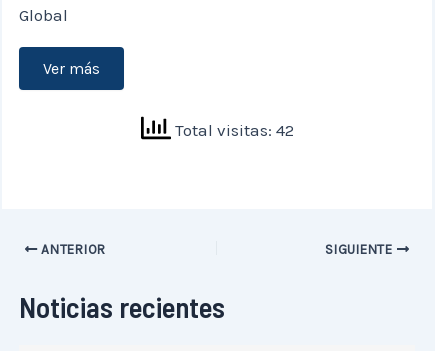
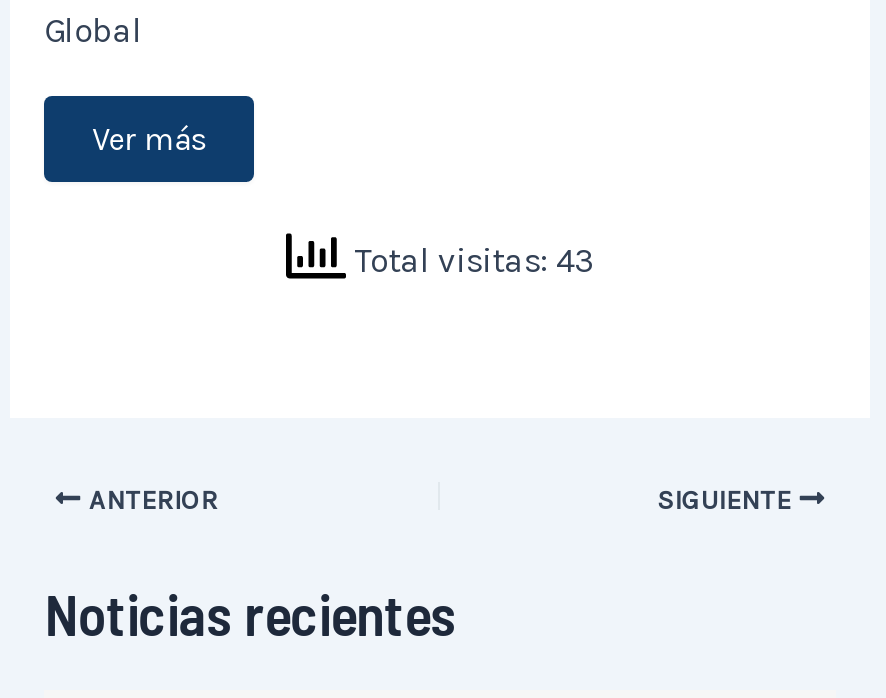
[170,120,293,140] Total visitas: 42 -> [346,240,594,280] Total visitas: 43

